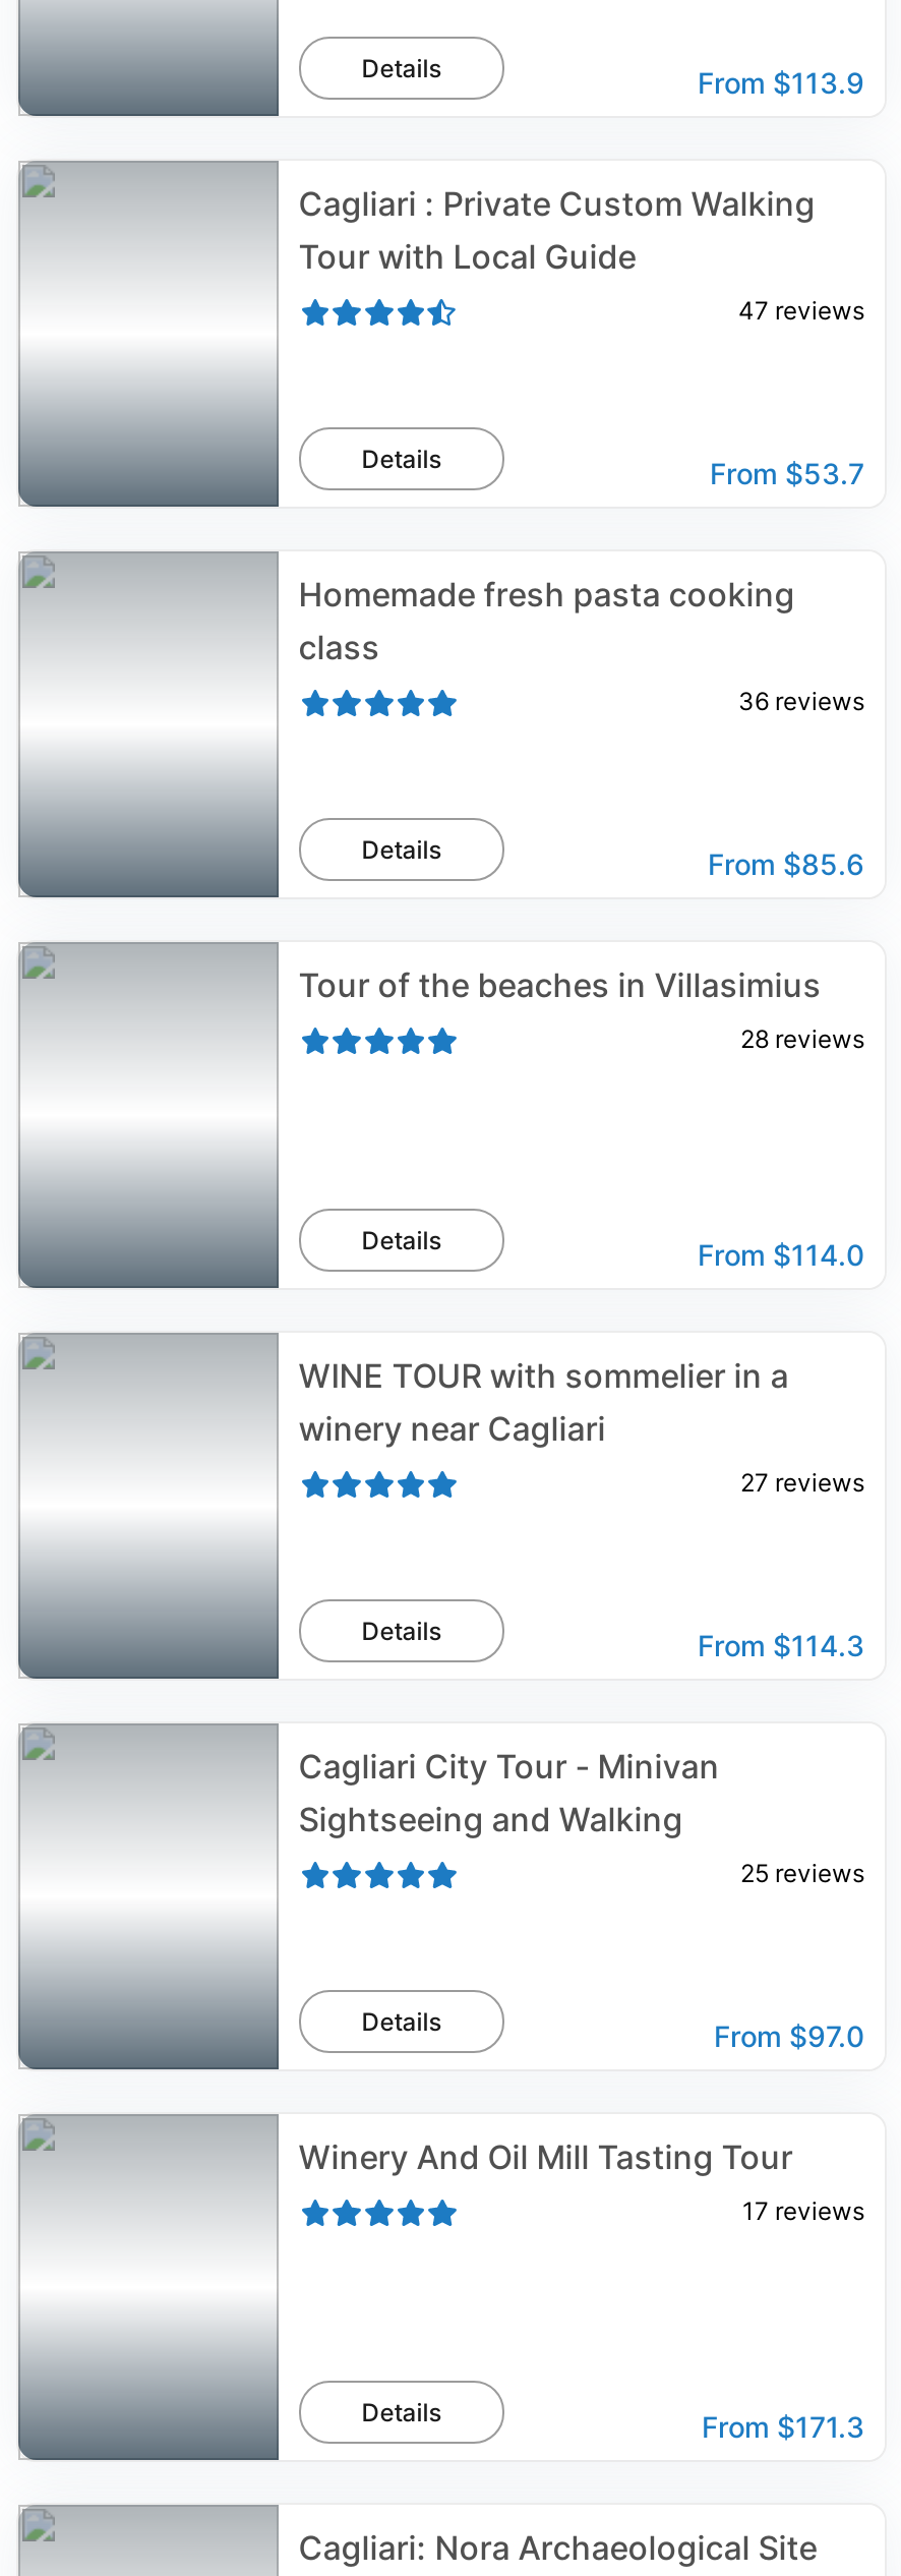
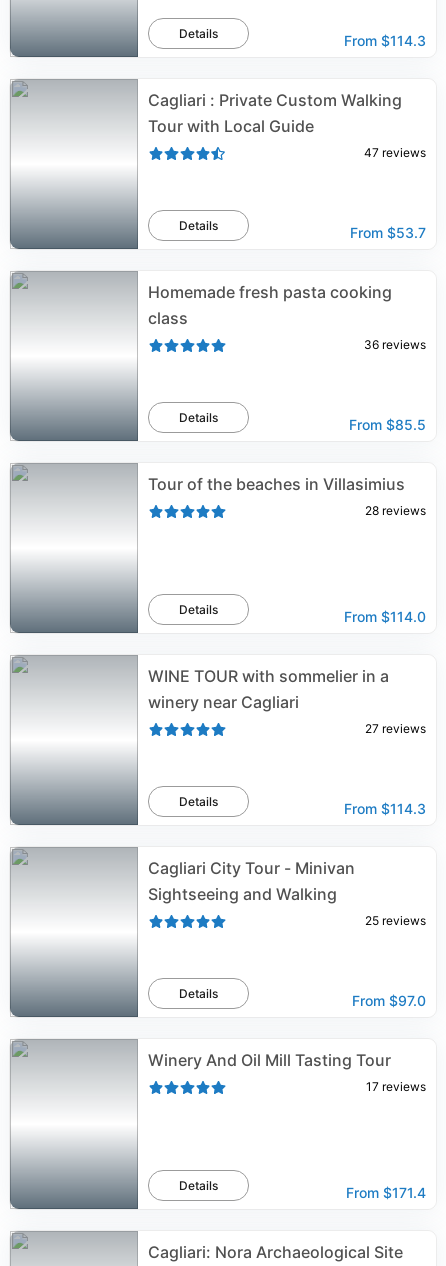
[698,65,864,100] From $113.9 -> [344,32,426,49] From $114.3
[708,846,864,881] From $85.6 -> [349,416,426,433] From $85.5
[702,2409,864,2444] From $171.3 -> [346,1184,426,1201] From $171.4

